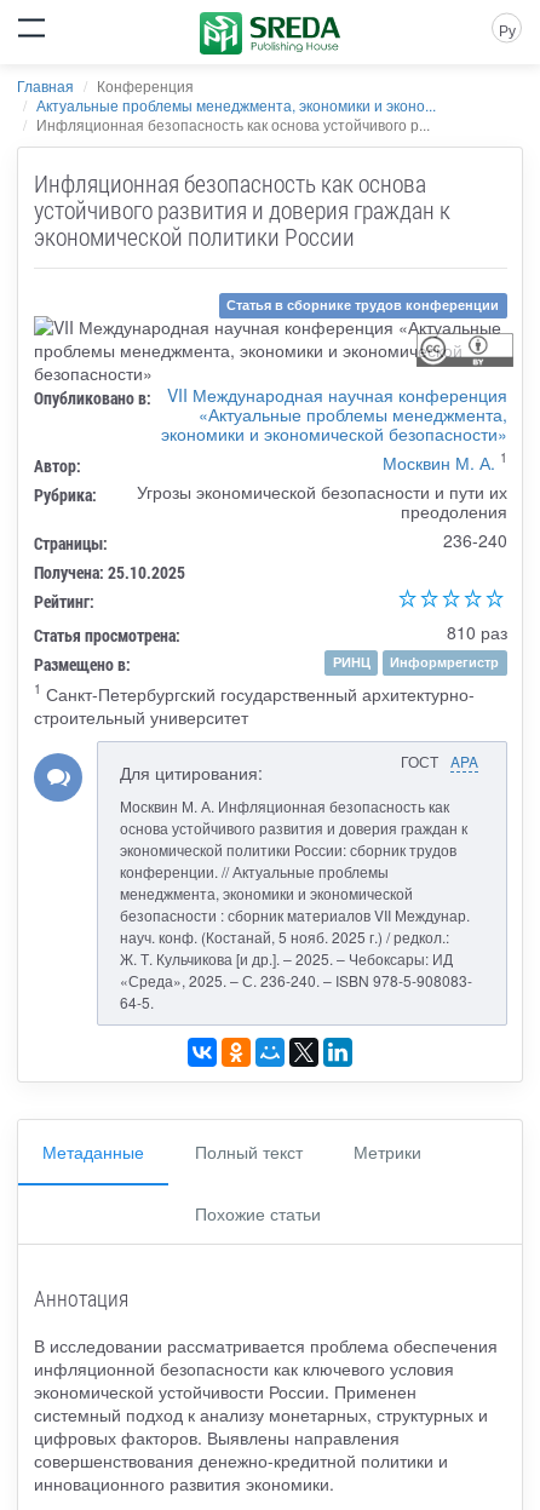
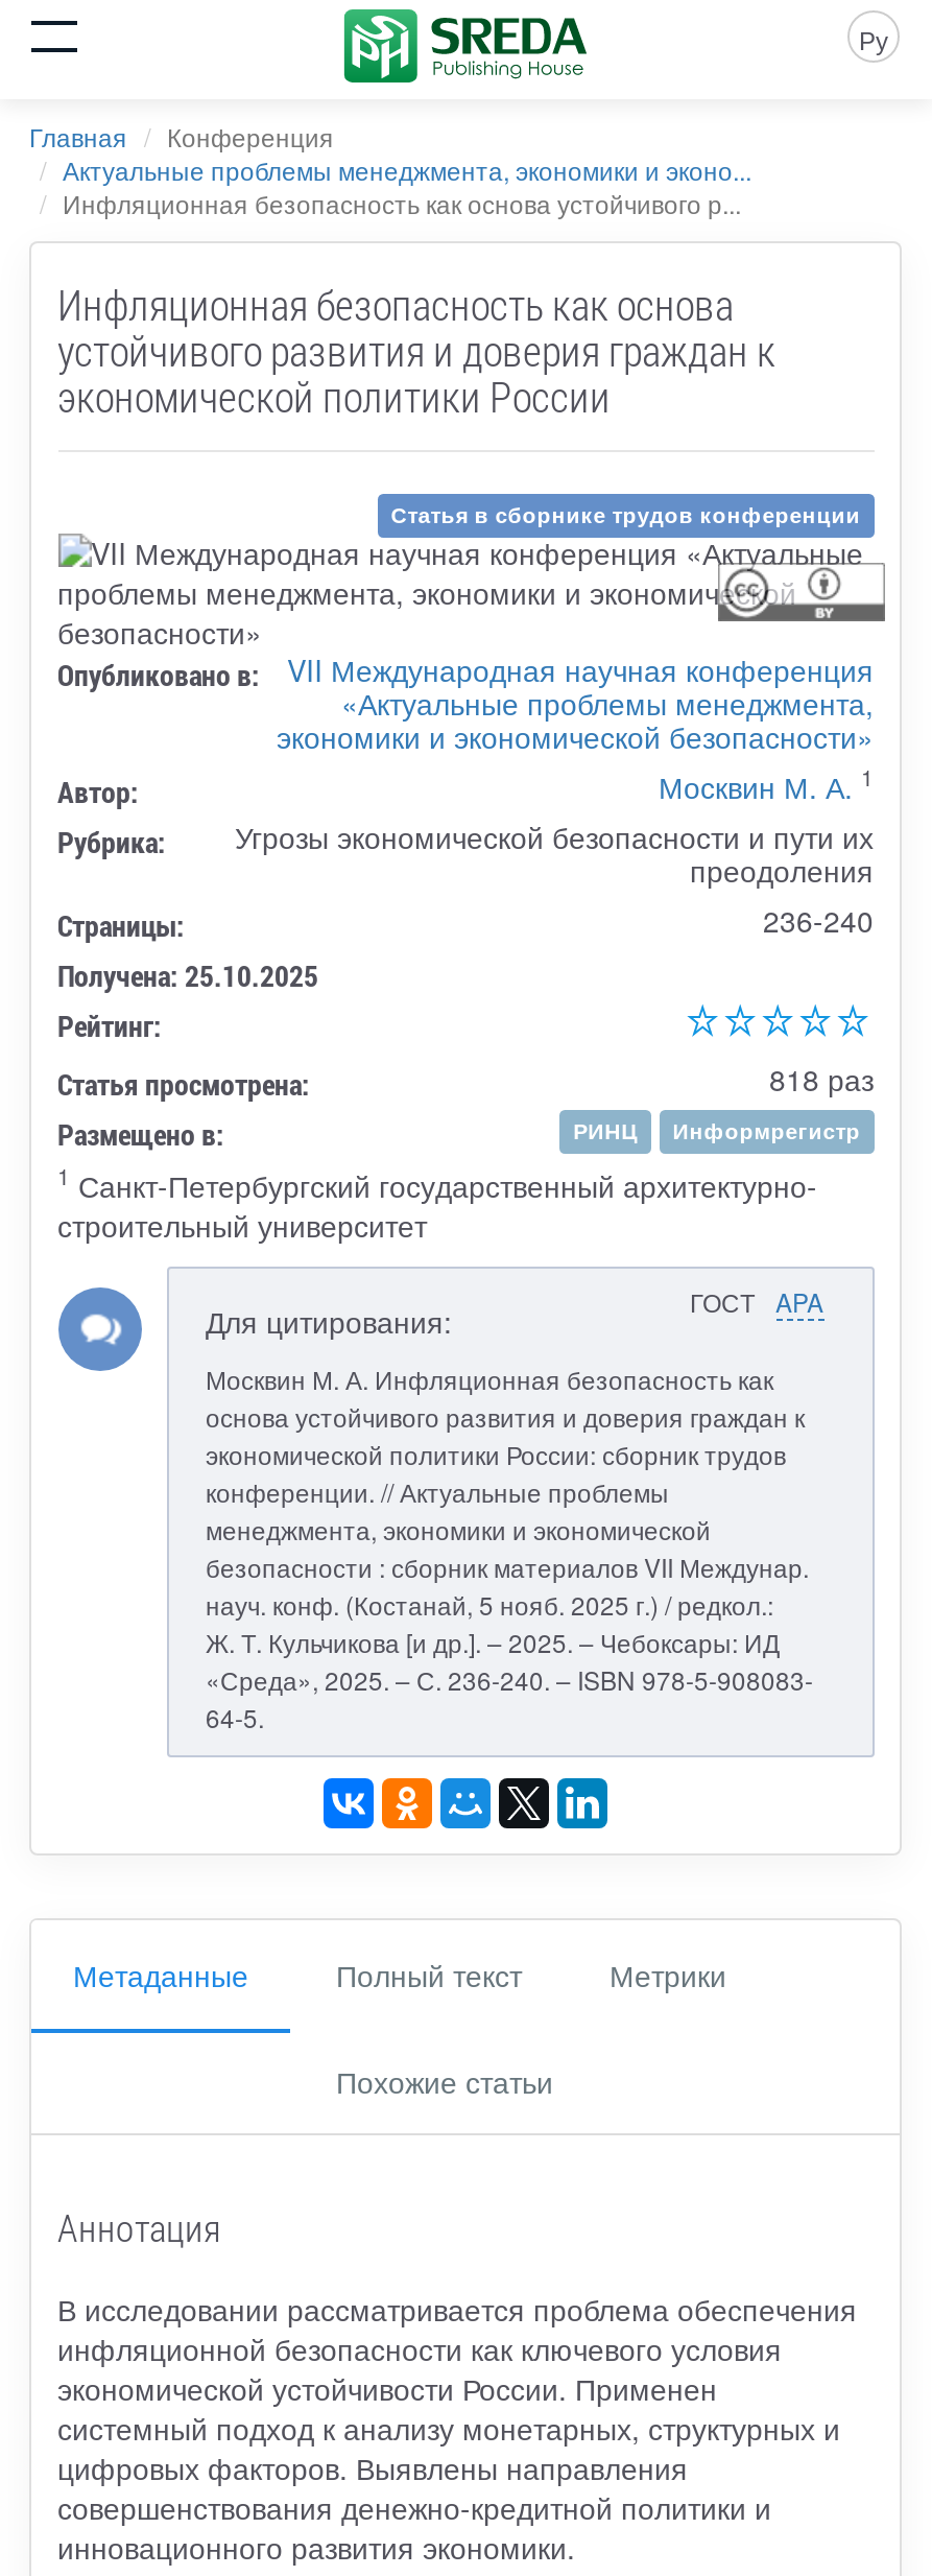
[446,619,507,644] 810 раз -> [769,1057,874,1098] 818 раз

